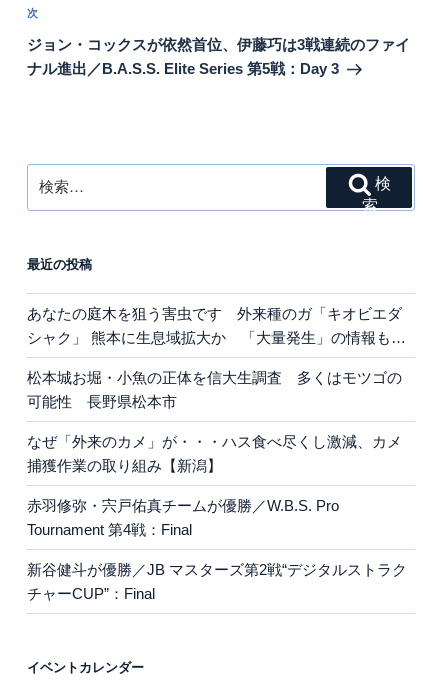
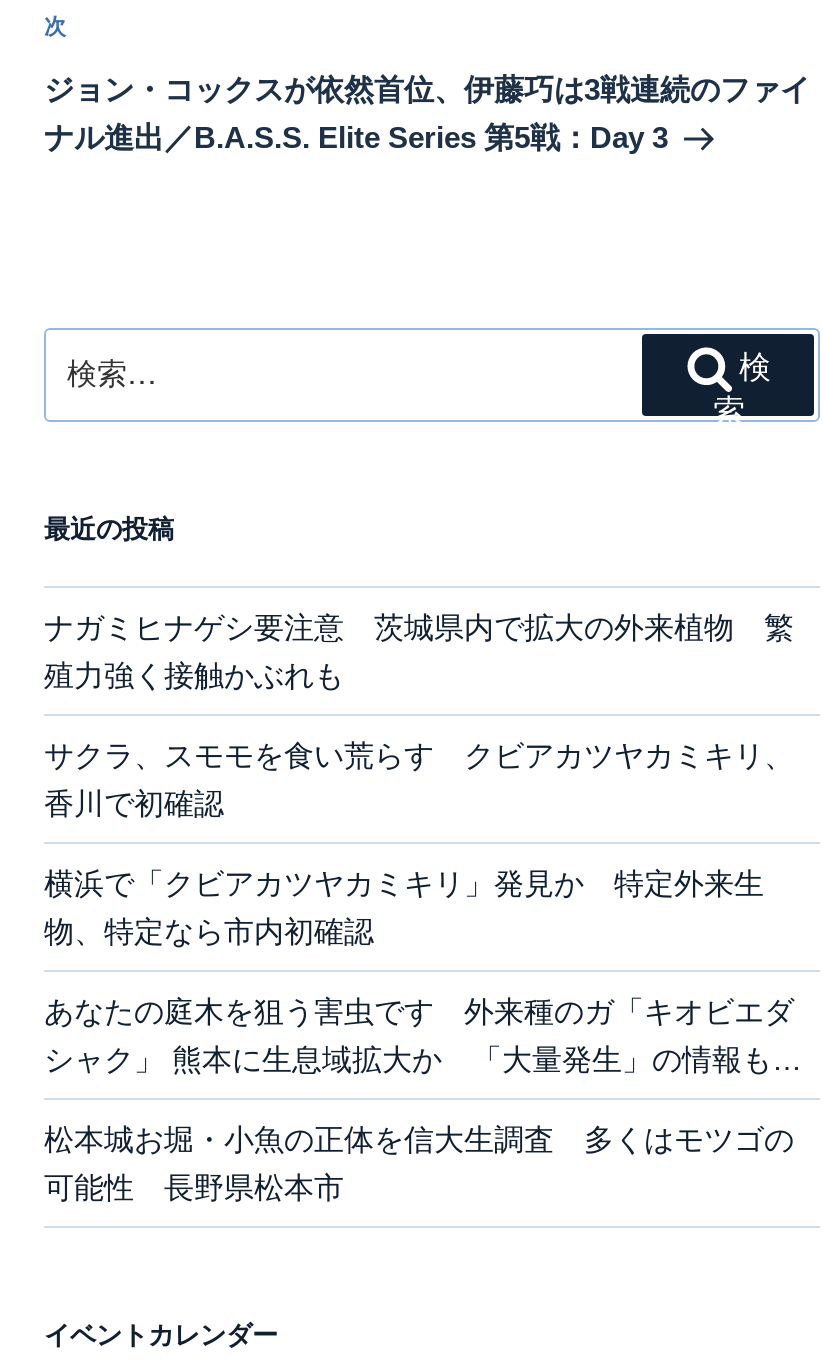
none -> [44,610,794,948] ナガミヒナゲシ要注意 茨城県内で拡大の外来植物 繁 | 殖力強く接触かぶれも | サクラ、スモモを食い荒らす クビアカツヤカミキリ、 | 香川で初確認 | 横浜で「クビアカツヤカミキリ」発見か 特定外来生 | 物、特定なら市内初確認
moved [27,305,406,410] -> [44,994,802,1204]: あなたの庭木を狙う害虫です 外来種のガ「キオビエダ | シャク」 熊本に生息域拡大か 「大量発生」の情報も… | 松本城お堀・小魚の正体を信大生調査 多くはモツゴの | 可能性 長野県松本市
[27,433,407,602] なぜ「外来のカメ」が・・・ハス食べ尽くし激減、カメ | 捕獲作業の取り組み【新潟】 | 赤羽修弥・宍戸佑真チームが優勝／W.B.S. Pro | Tournament 第4戦：Final | 新谷健斗が優勝／JB マスターズ第2戦“デジタルストラク | チャーCUP”：Final -> none

